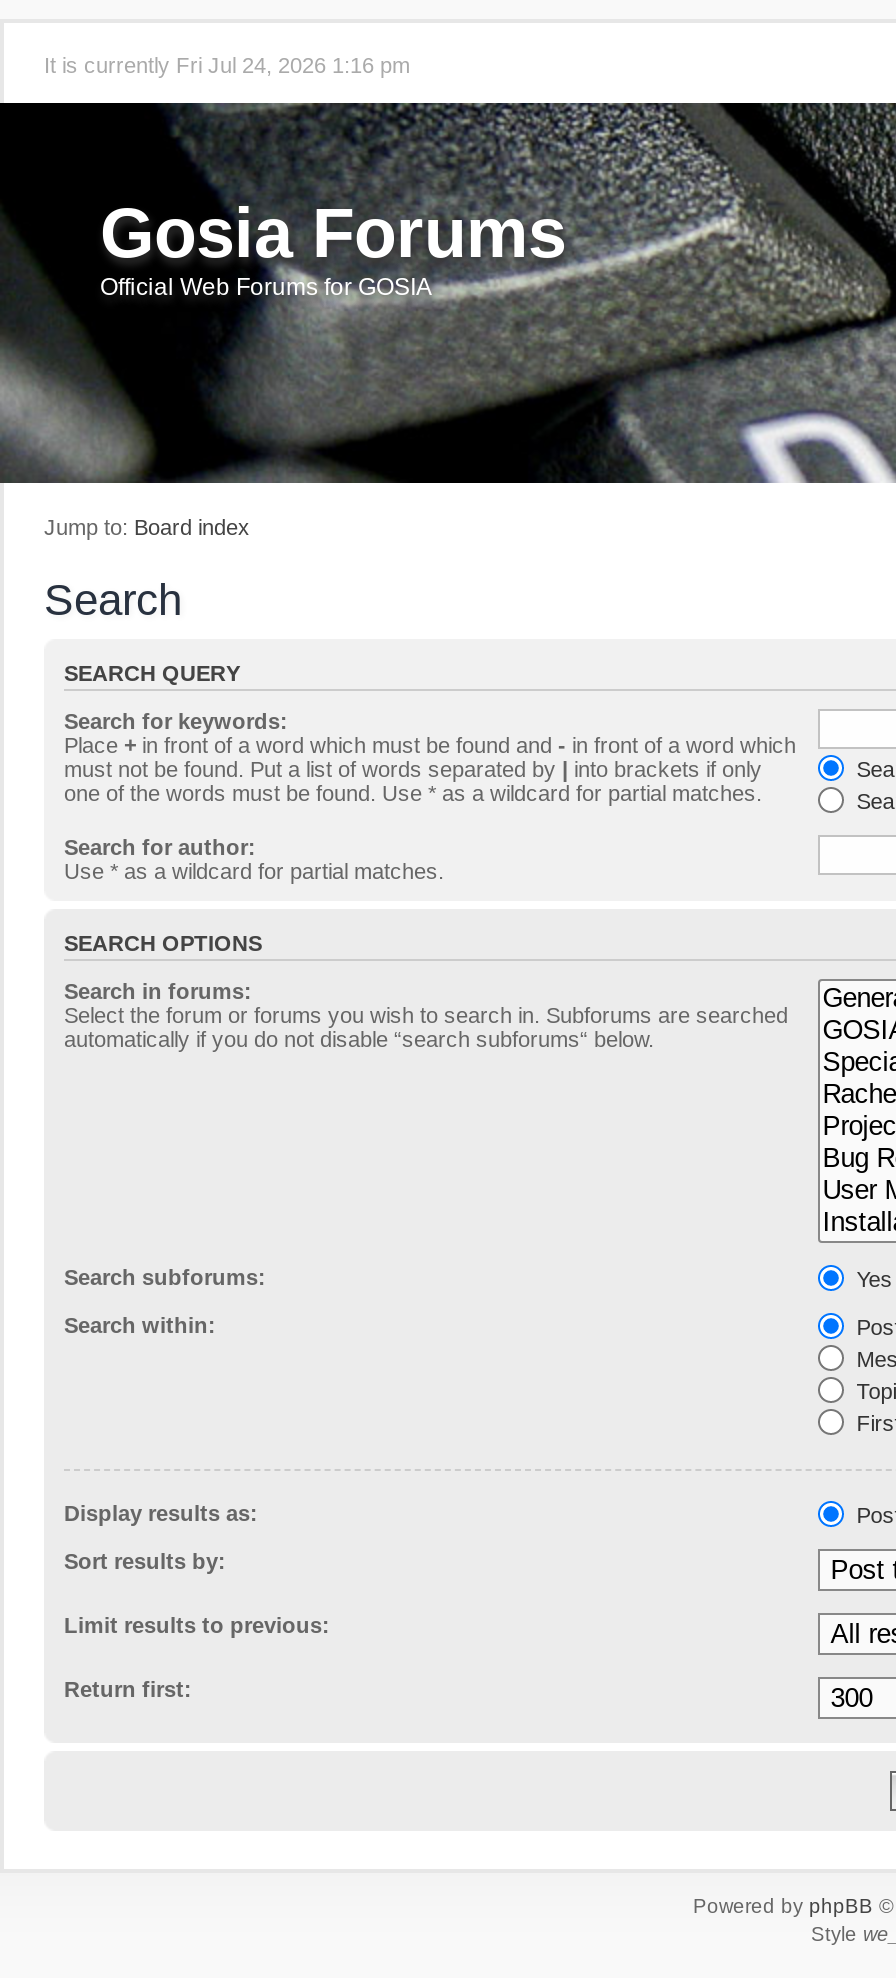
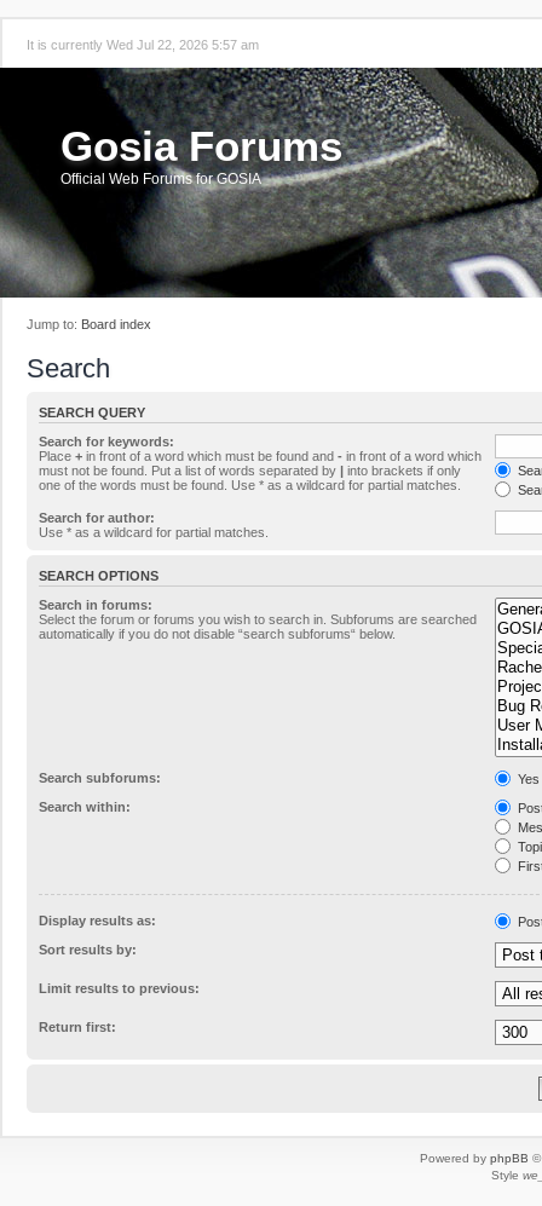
[44,53,410,77] It is currently Fri Jul 24, 2026 1:16 pm -> [27,37,259,52] It is currently Wed Jul 22, 2026 5:57 am

